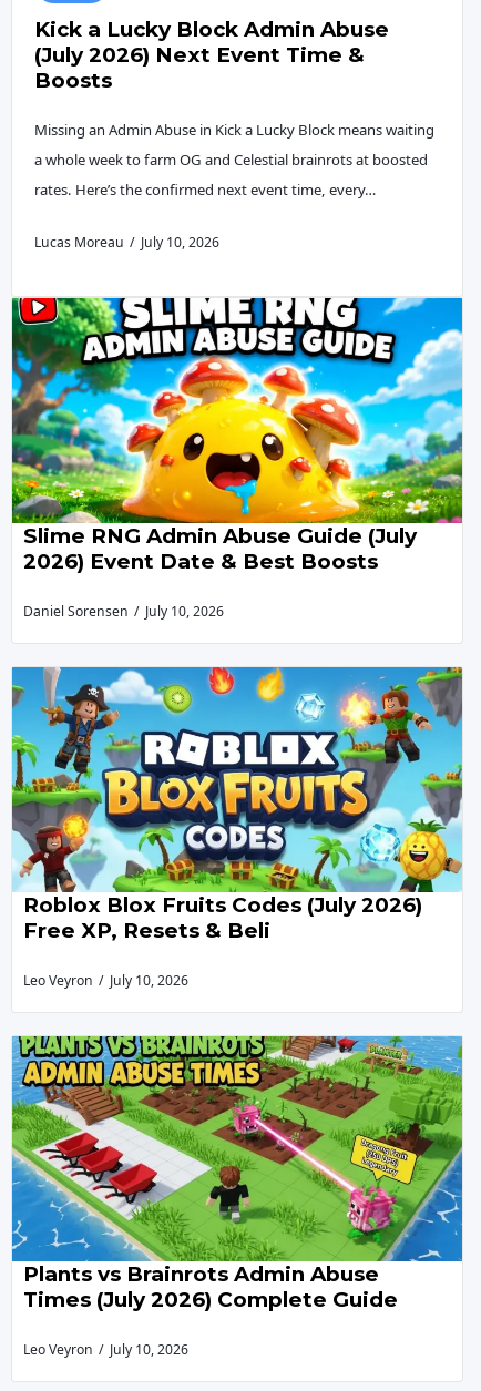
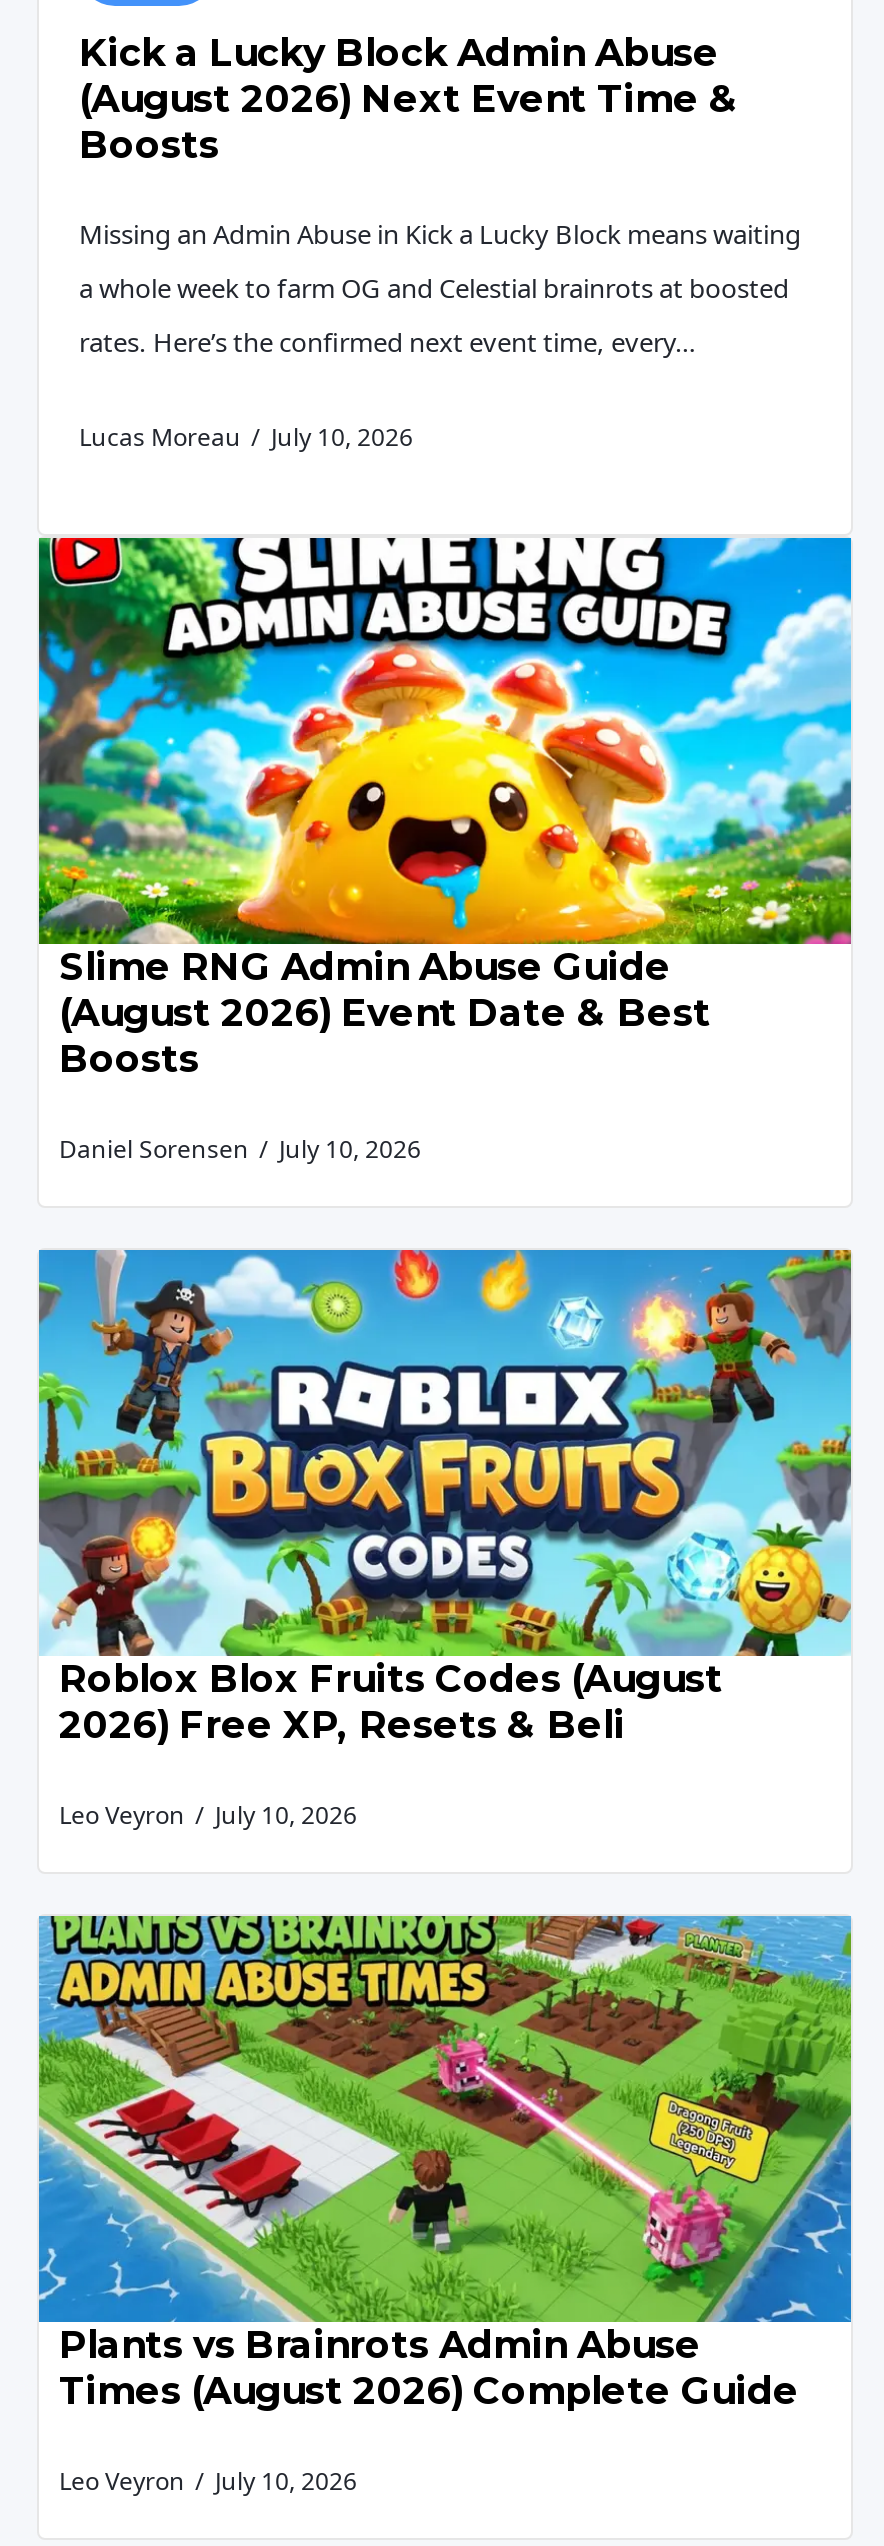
[34,42,365,67] (July 2026) Next Event Time & -> [79,76,739,122] (August 2026) Next Event Time &
[23,523,417,574] Slime RNG Admin Abuse Guide (July | 2026) Event Date & Best Boosts -> [59,944,711,1082] Slime RNG Admin Abuse Guide | (August 2026) Event Date & Best | Boosts
[23,892,422,943] Roblox Blox Fruits Codes (July 2026) | Free XP, Resets & Beli -> [59,1656,723,1748] Roblox Blox Fruits Codes (August | 2026) Free XP, Resets & Beli
[23,1287,398,1312] Times (July 2026) Complete Guide -> [59,2368,799,2414] Times (August 2026) Complete Guide

